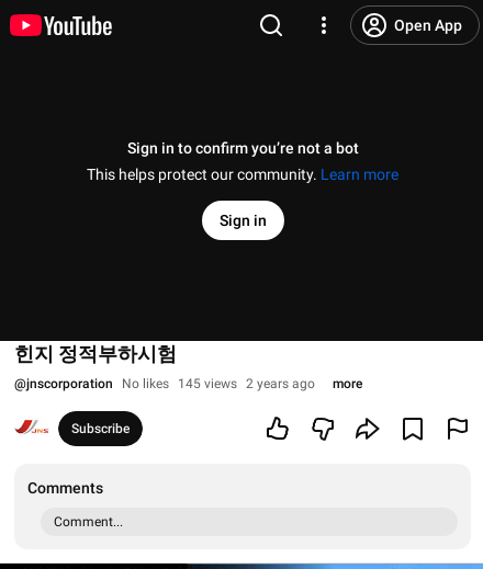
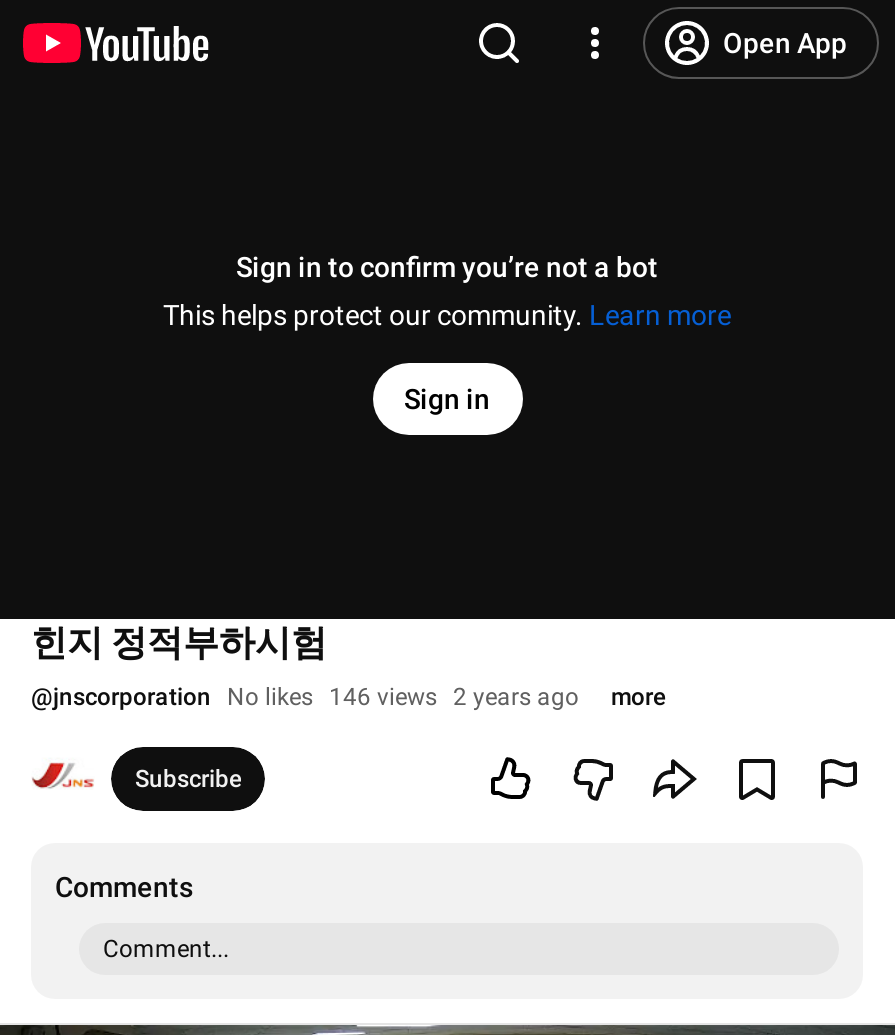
[14,376,315,391] @jnscorporation No likes 145 views 2 years ago -> [31,683,579,711] @jnscorporation No likes 146 views 2 years ago

